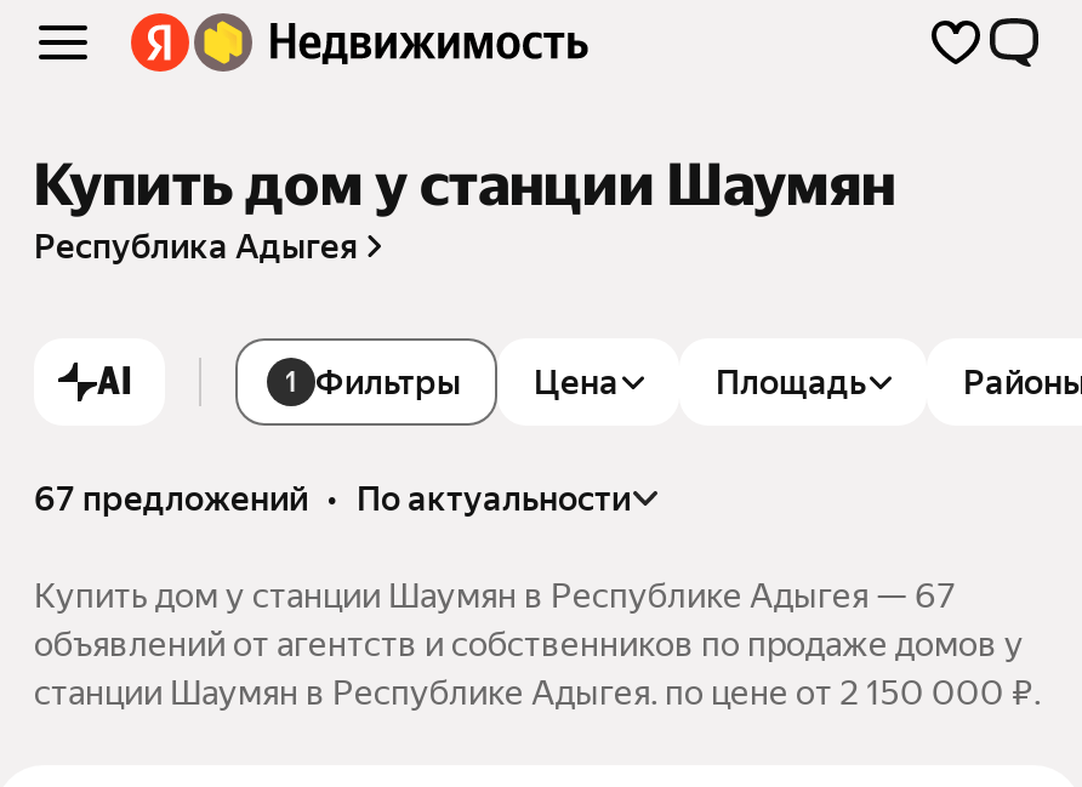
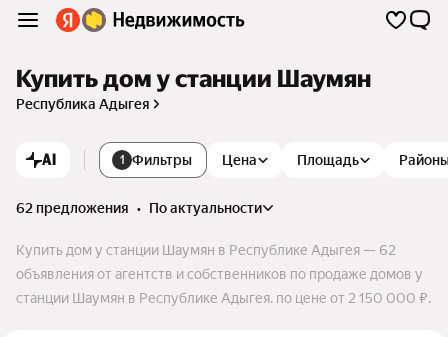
[34,479,631,517] 67 предложений • по актуальности -> [16,200,262,216] 62 предложения • по актуальности
[34,576,956,614] Купить дом у станции Шаумян в Республике Адыгея — 67 -> [16,242,396,258] Купить дом у станции Шаумян в Республике Адыгея — 62
[34,624,1024,663] объявлений от агентств и собственников по продаже домов у -> [16,266,423,282] объявления от агентств и собственников по продаже домов у

